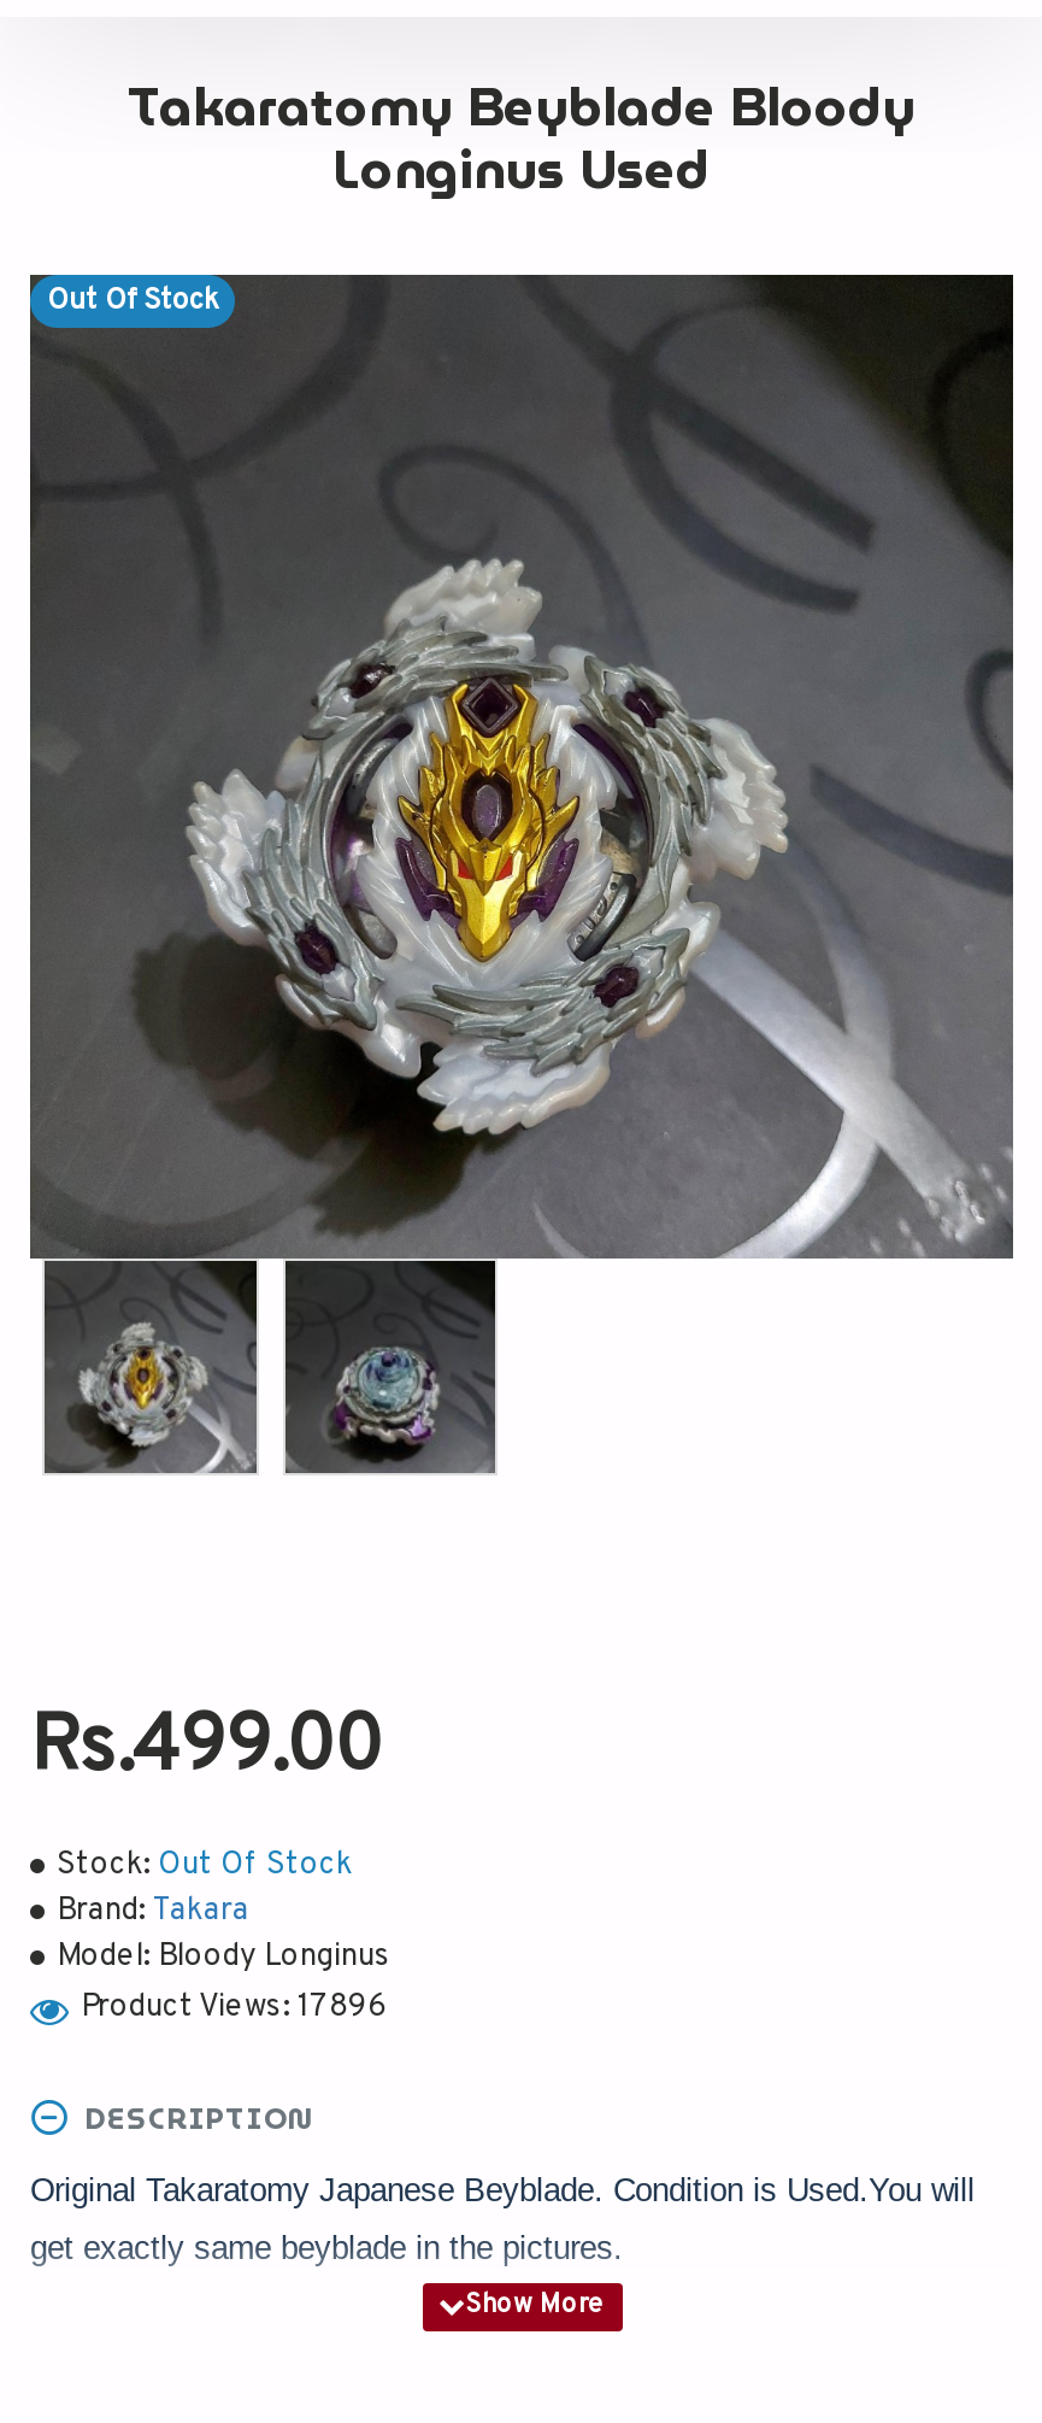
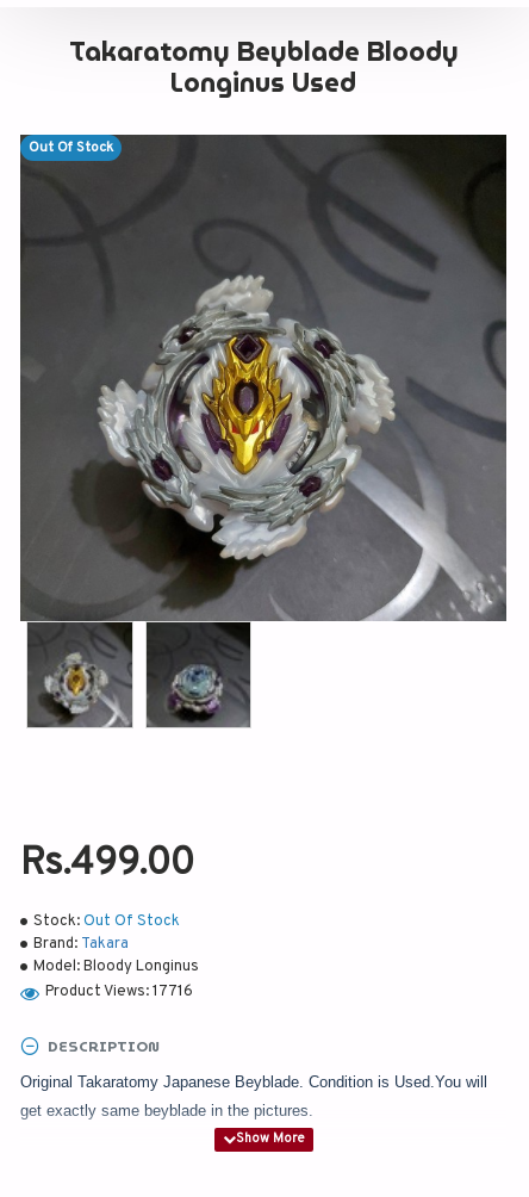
[81,1989,387,2028] Product Views: 17896 -> [45,982,193,1001] Product Views: 17716

